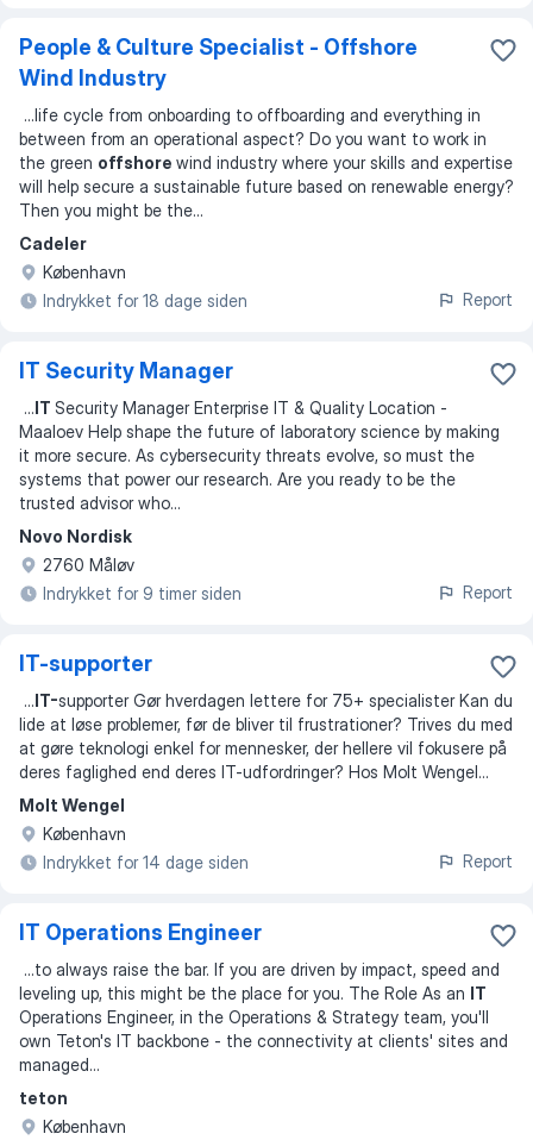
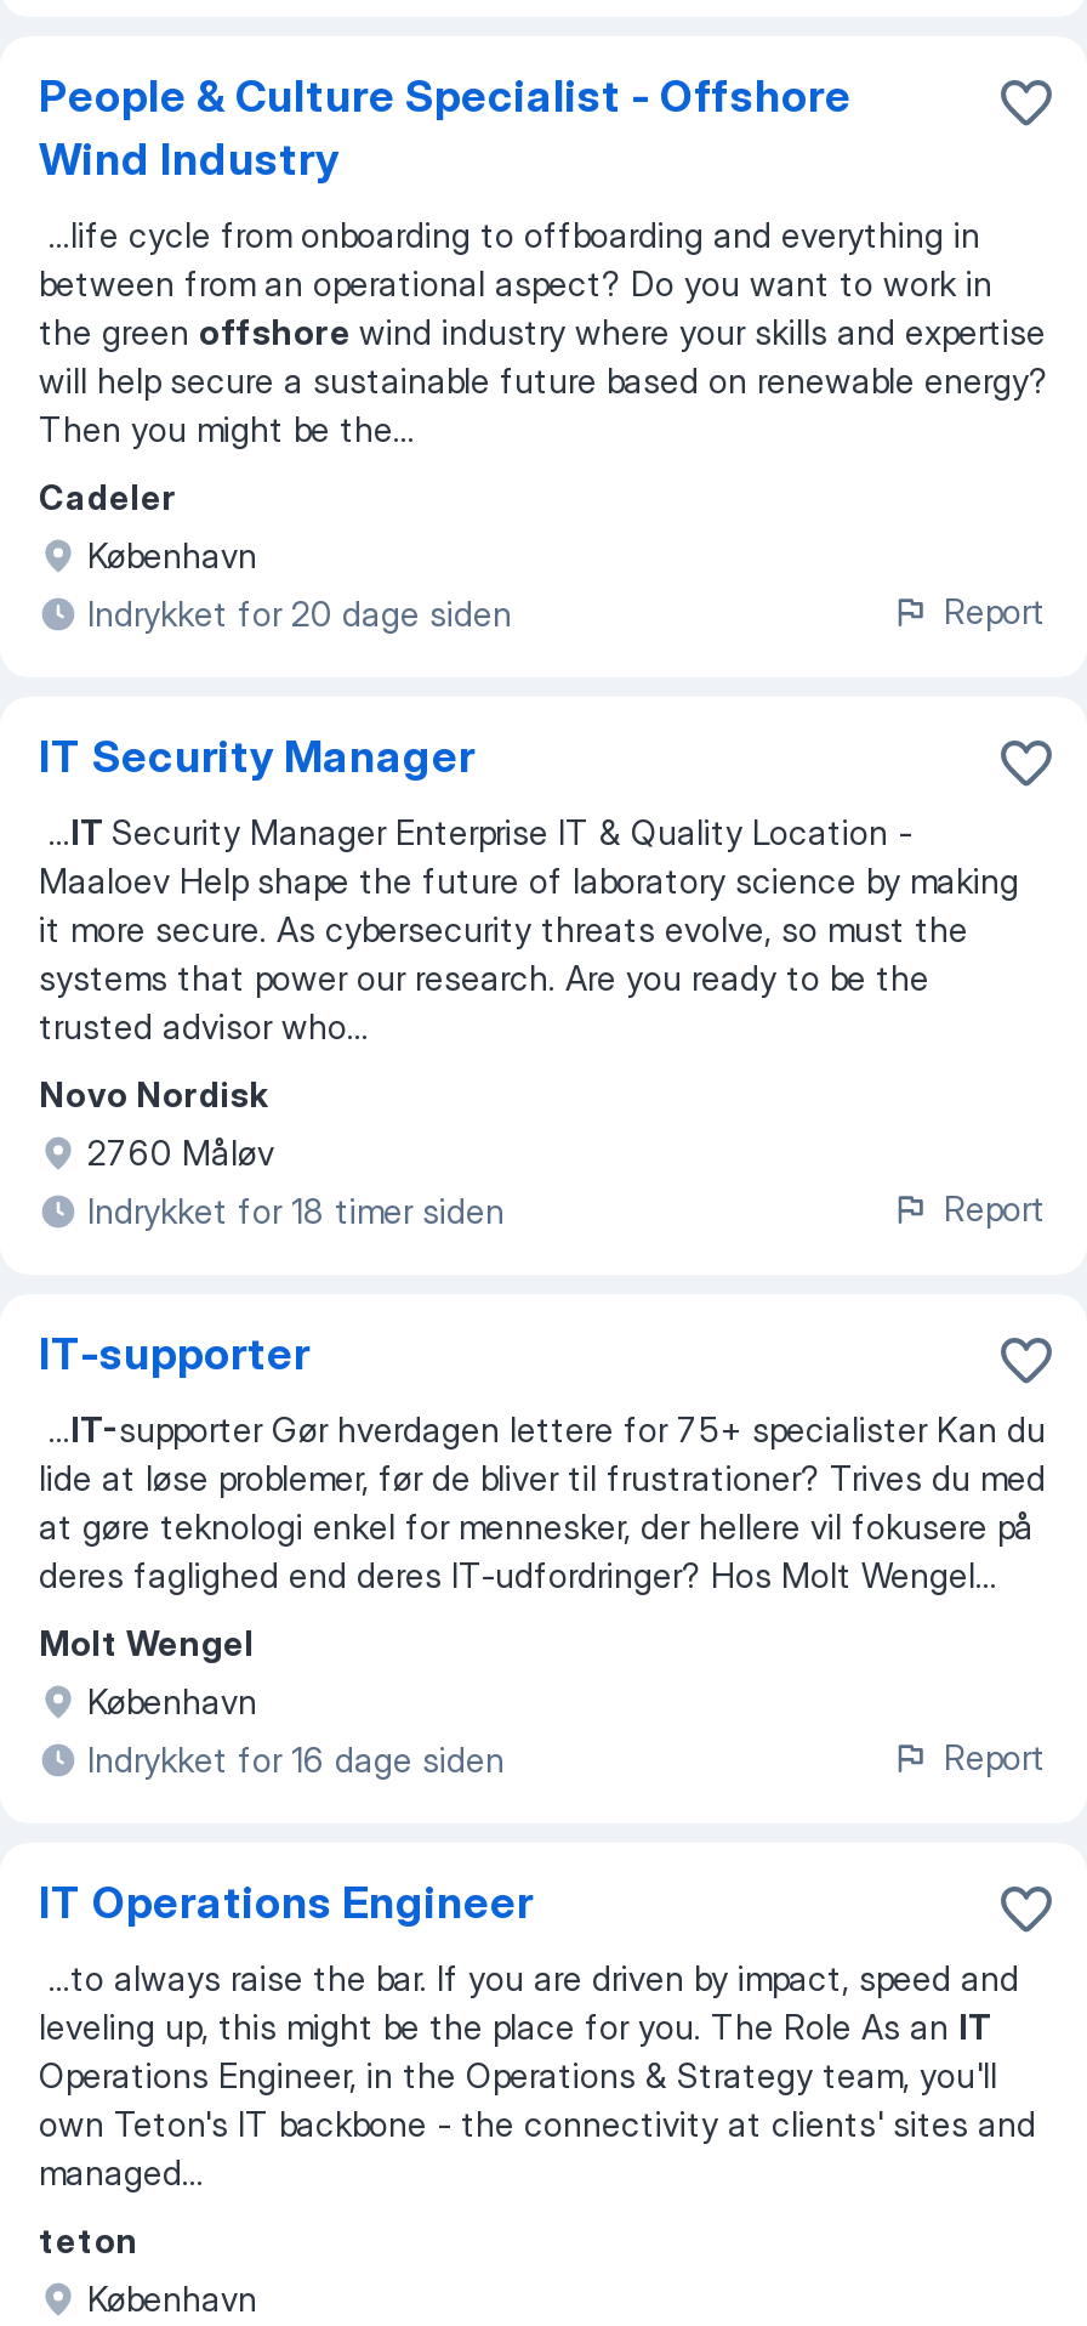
[43,290,247,311] Indrykket for 18 dage siden -> [87,592,512,634] Indrykket for 20 dage siden
[43,583,242,603] Indrykket for 9 timer siden -> [87,1190,505,1231] Indrykket for 18 timer siden
[43,852,249,872] Indrykket for 14 dage siden -> [87,1738,505,1780] Indrykket for 16 dage siden

